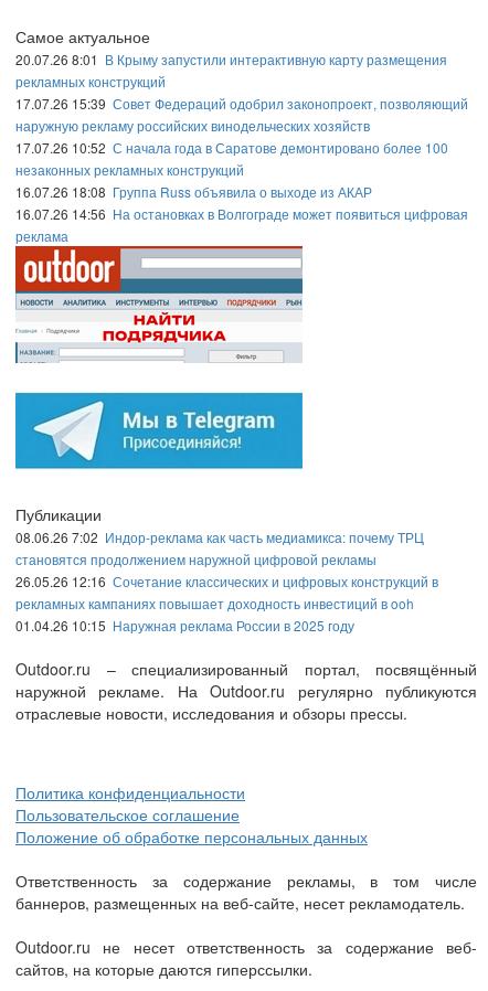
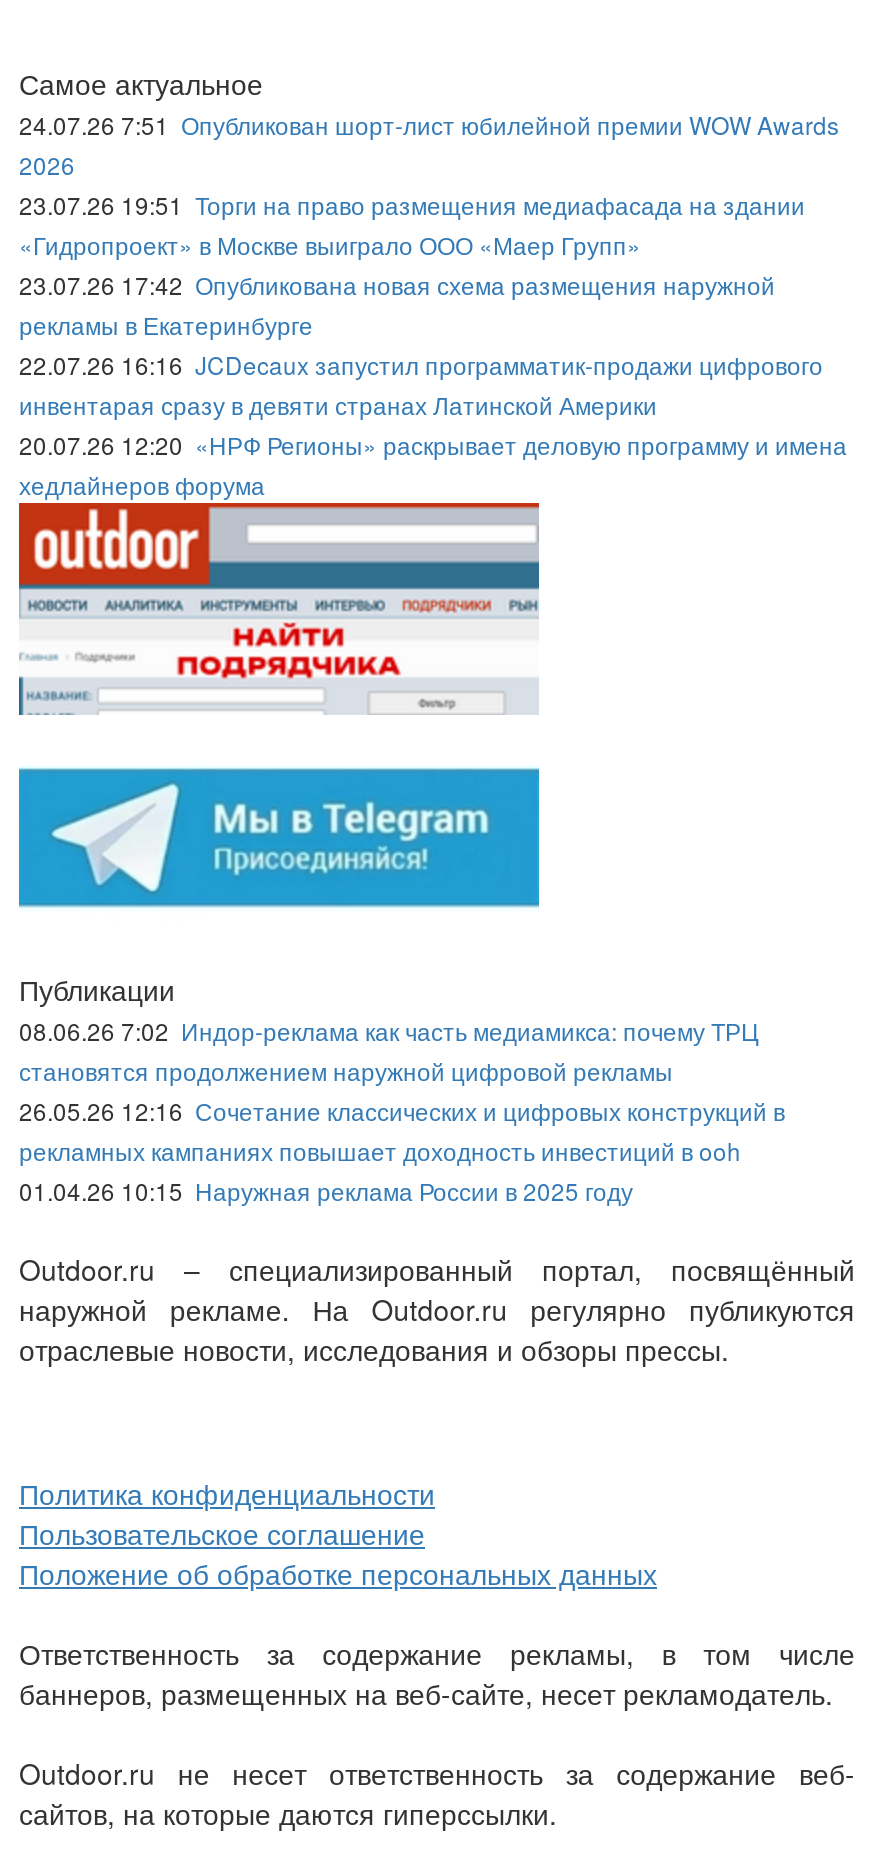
[15,50,468,245] 20.07.26 8:01 В Крыму запустили интерактивную карту размещения | рекламных конструкций | 17.07.26 15:39 Совет Федераций одобрил законопроект, позволяющий | наружную рекламу российских винодельческих хозяйств | 17.07.26 10:52 С начала года в Саратове демонтировано более 100 | незаконных рекламных конструкций | 16.07.26 18:08 Группа Russ объявила о выходе из АКАР | 16.07.26 14:56 На остановках в Волгограде может появиться цифровая | реклама -> [19,107,847,501] 24.07.26 7:51 Опубликован шорт-лист юбилейной премии WOW Awards | 2026 | 23.07.26 19:51 Торги на право размещения медиафасада на здании | «Гидропроект» в Москве выиграло ООО «Маер Групп» | 23.07.26 17:42 Опубликована новая схема размещения наружной | рекламы в Екатеринбурге | 22.07.26 16:16 JCDecaux запустил программатик-продажи цифрового | инвентарая сразу в девяти странах Латинской Америки | 20.07.26 12:20 «НРФ Регионы» раскрывает деловую программу и имена | хедлайнеров форума

